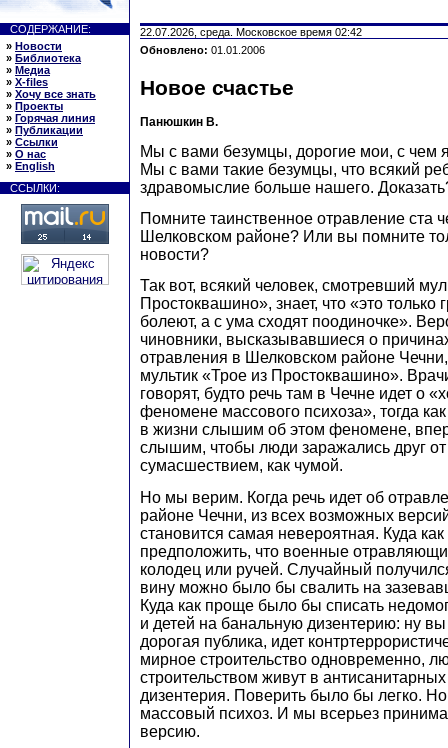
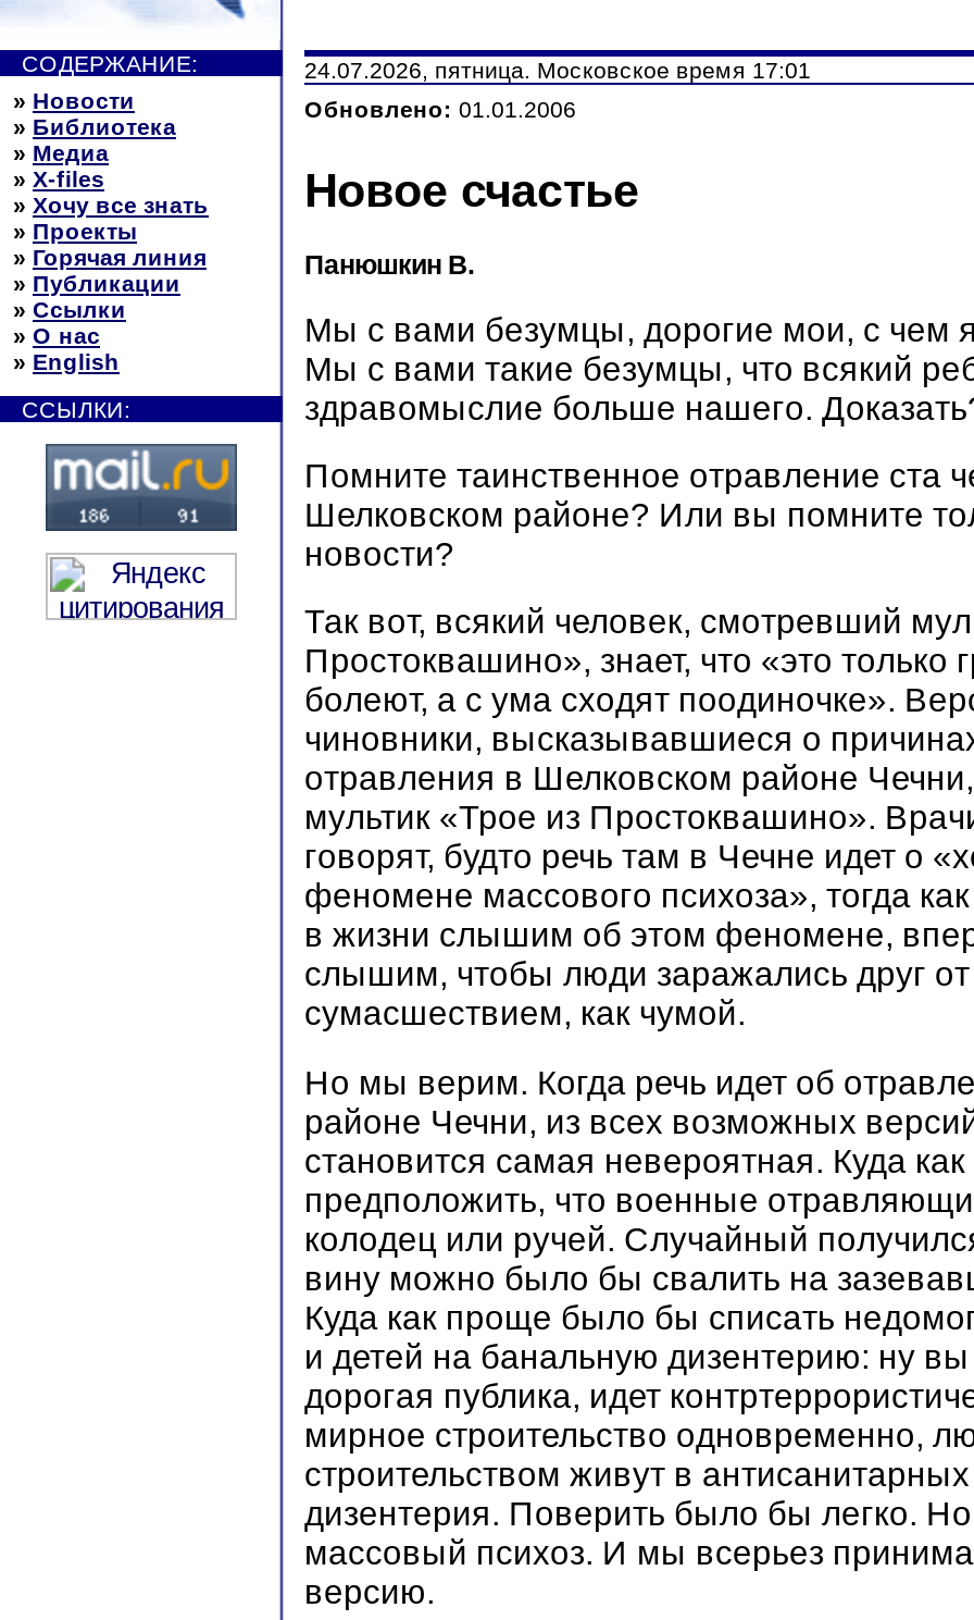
[140,26,362,38] 22.07.2026, среда. Московское время 02:42 -> [304,57,811,83] 24.07.2026, пятница. Московское время 17:01

